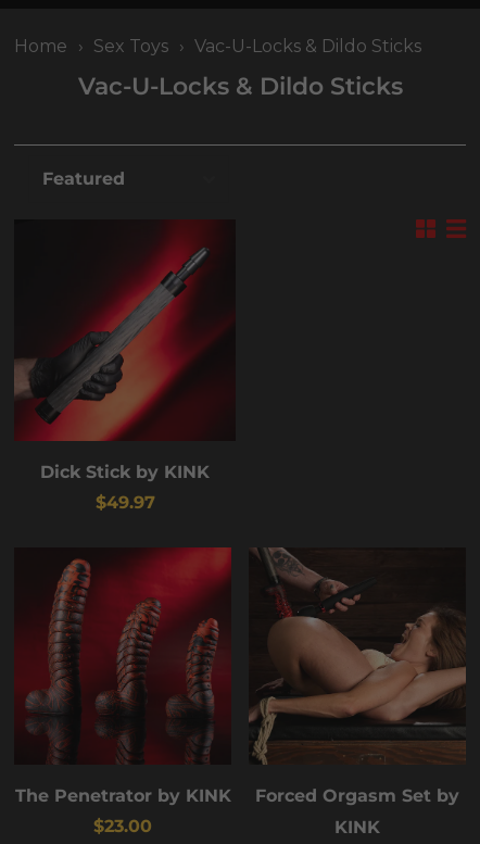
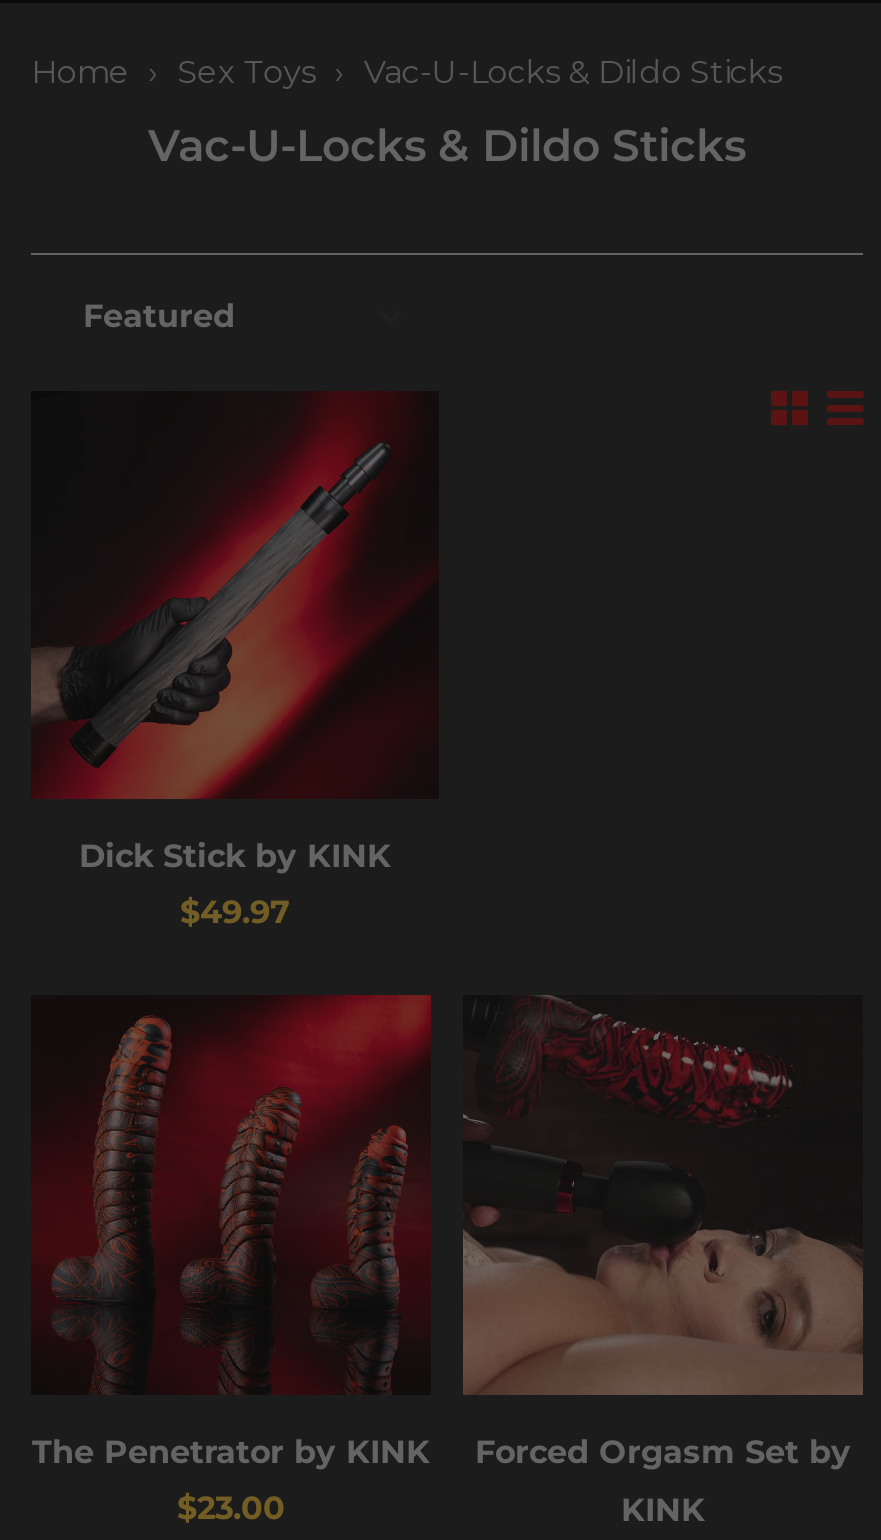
[249,546,467,765] [image] -> [461,993,865,1397] [image]

